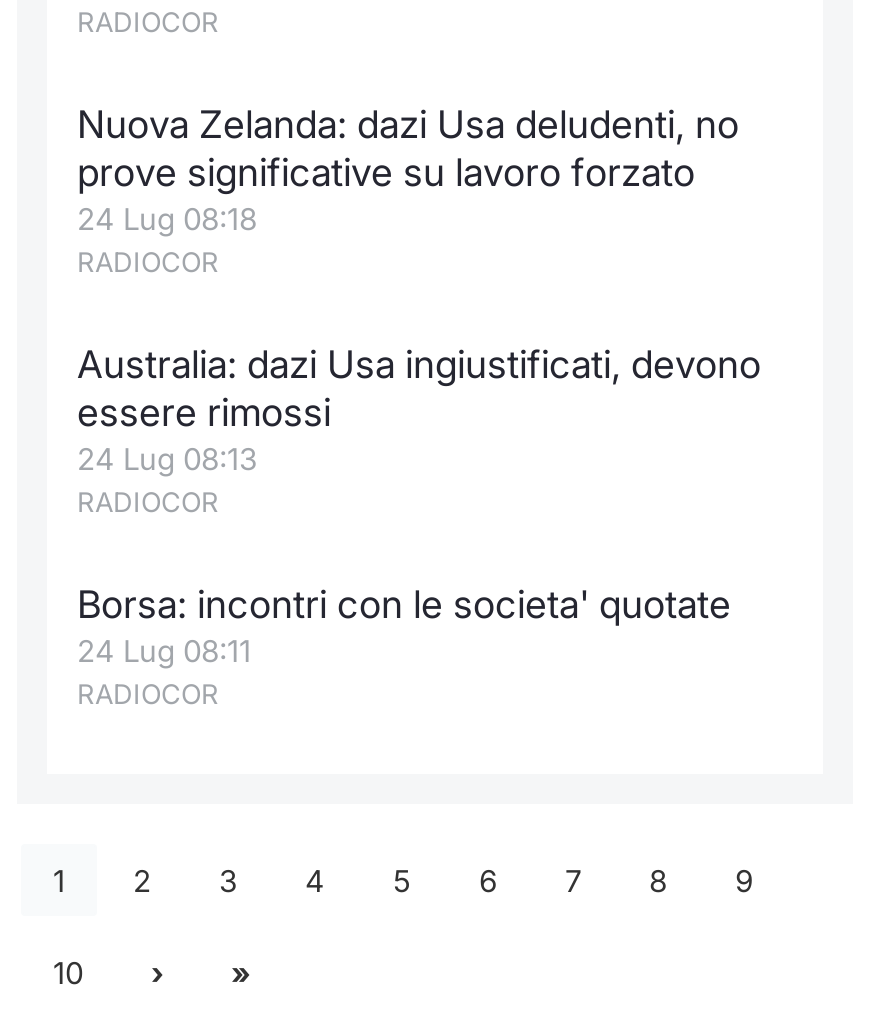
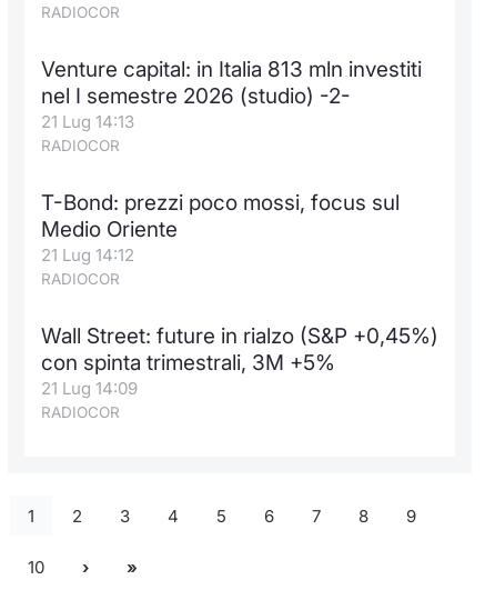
[77,102,739,238] Nuova Zelanda: dazi Usa deludenti, no | prove significative su lavoro forzato | 24 Lug 08:18 -> [41,57,422,132] Venture capital: in Italia 813 mln investiti | nel I semestre 2026 (studio) -2- | 21 Lug 14:13
[77,342,761,478] Australia: dazi Usa ingiustificati, devono | essere rimossi | 24 Lug 08:13 -> [41,190,400,266] T-Bond: prezzi poco mossi, focus sul | Medio Oriente | 21 Lug 14:12
[77,582,731,670] Borsa: incontri con le societa' quotate | 24 Lug 08:11 -> [41,323,438,399] Wall Street: future in rialzo (S&P +0,45%) | con spinta trimestrali, 3M +5% | 21 Lug 14:09

